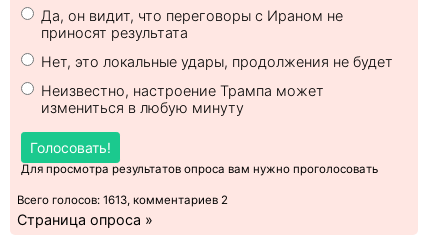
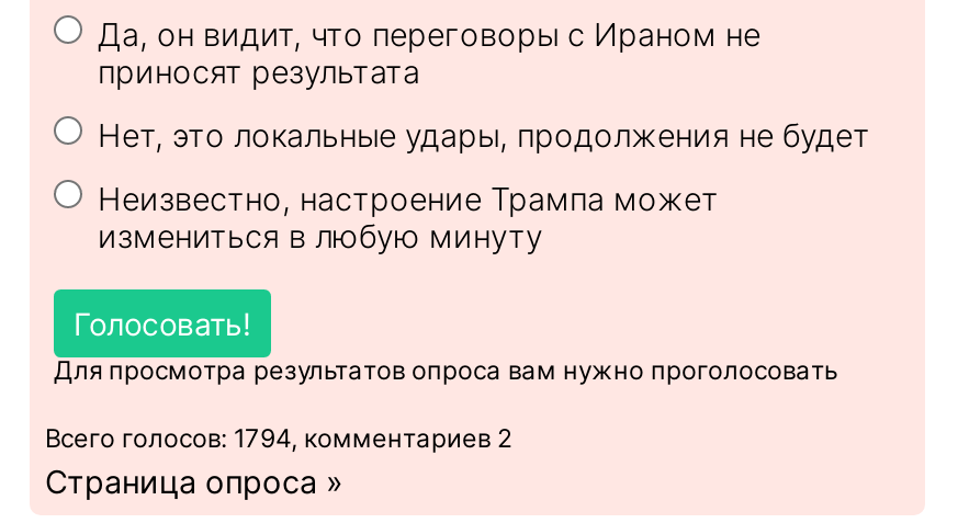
[17,193,228,207] Всего голосов: 1613, комментариев 2 -> [45,423,512,453] Всего голосов: 1794, комментариев 2

